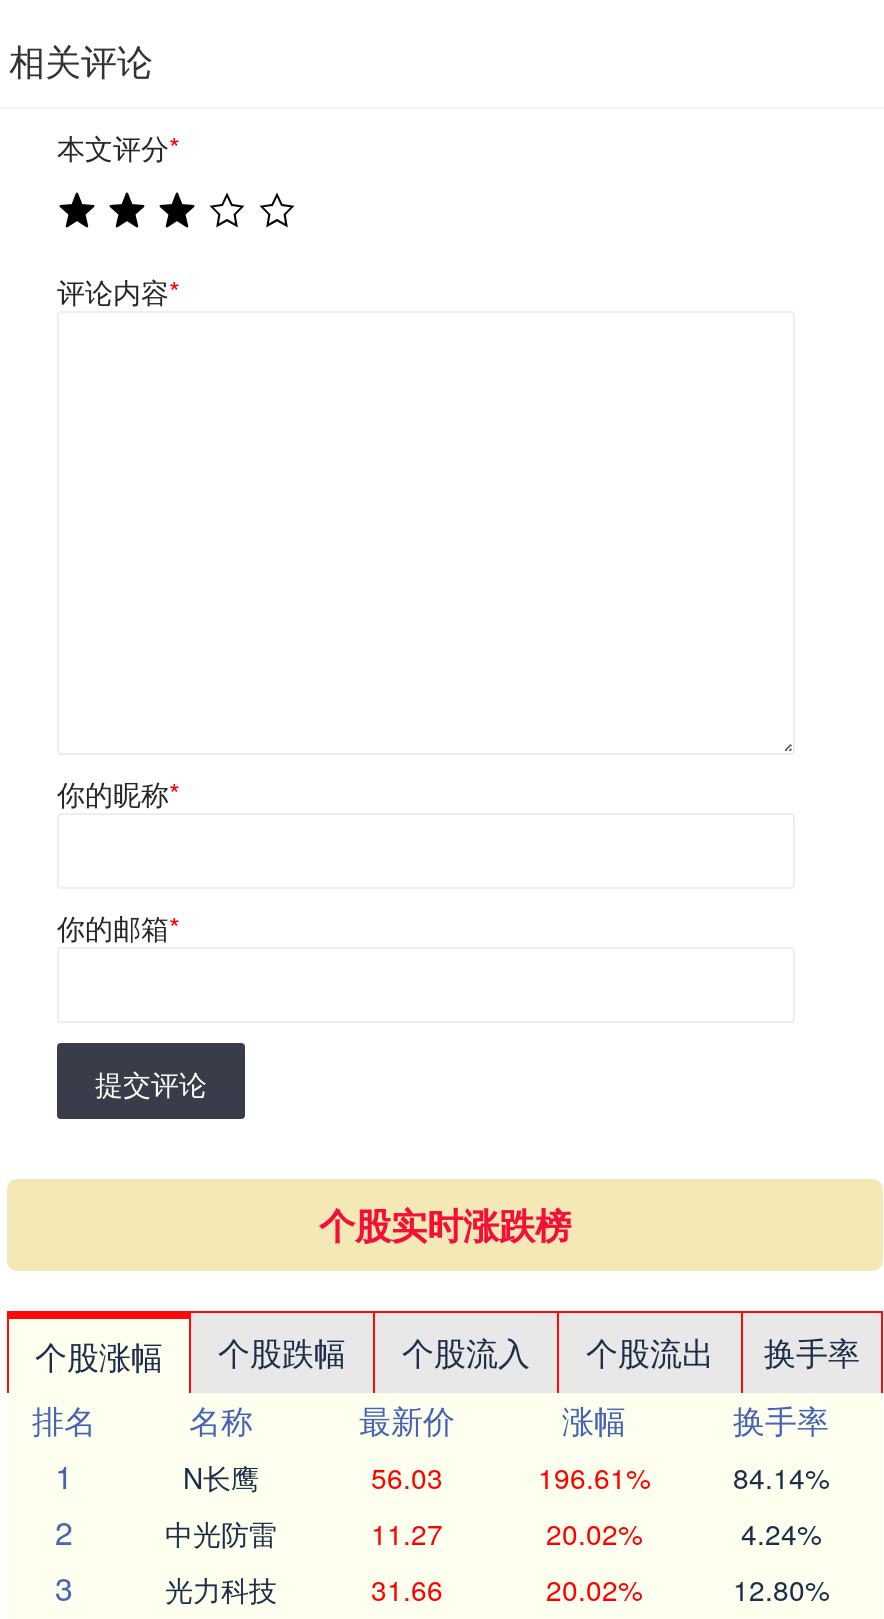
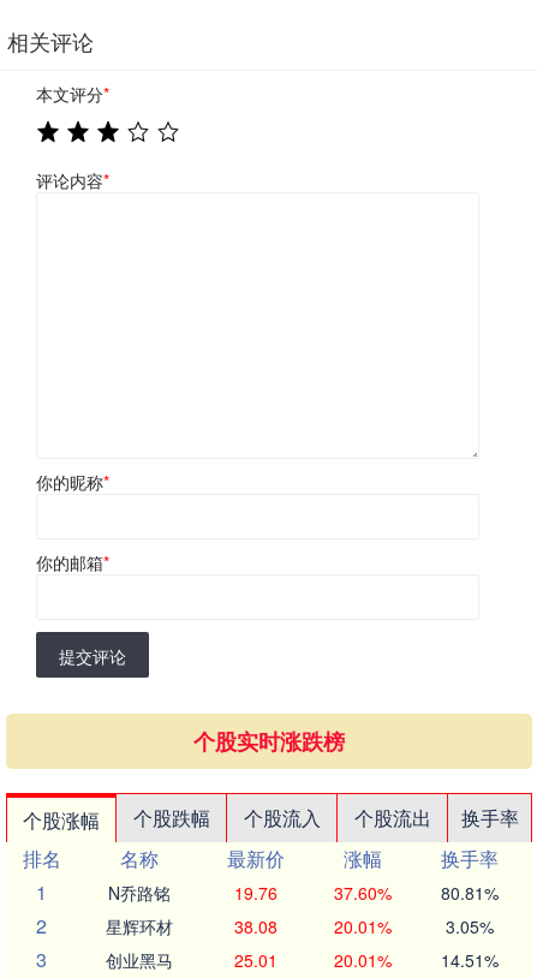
[183,1457,829,1497] N长鹰 | 56.03 | 196.61% | 84.14% -> [108,880,498,904] N乔路铭 | 19.76 | 37.60% | 80.81%
[165,1513,821,1553] 中光防雷 | 11.27 | 20.02% | 4.24% -> [106,914,493,938] 星辉环材 | 38.08 | 20.01% | 3.05%
[165,1569,829,1609] 光力科技 | 31.66 | 20.02% | 12.80% -> [106,948,498,972] 创业黑马 | 25.01 | 20.01% | 14.51%

